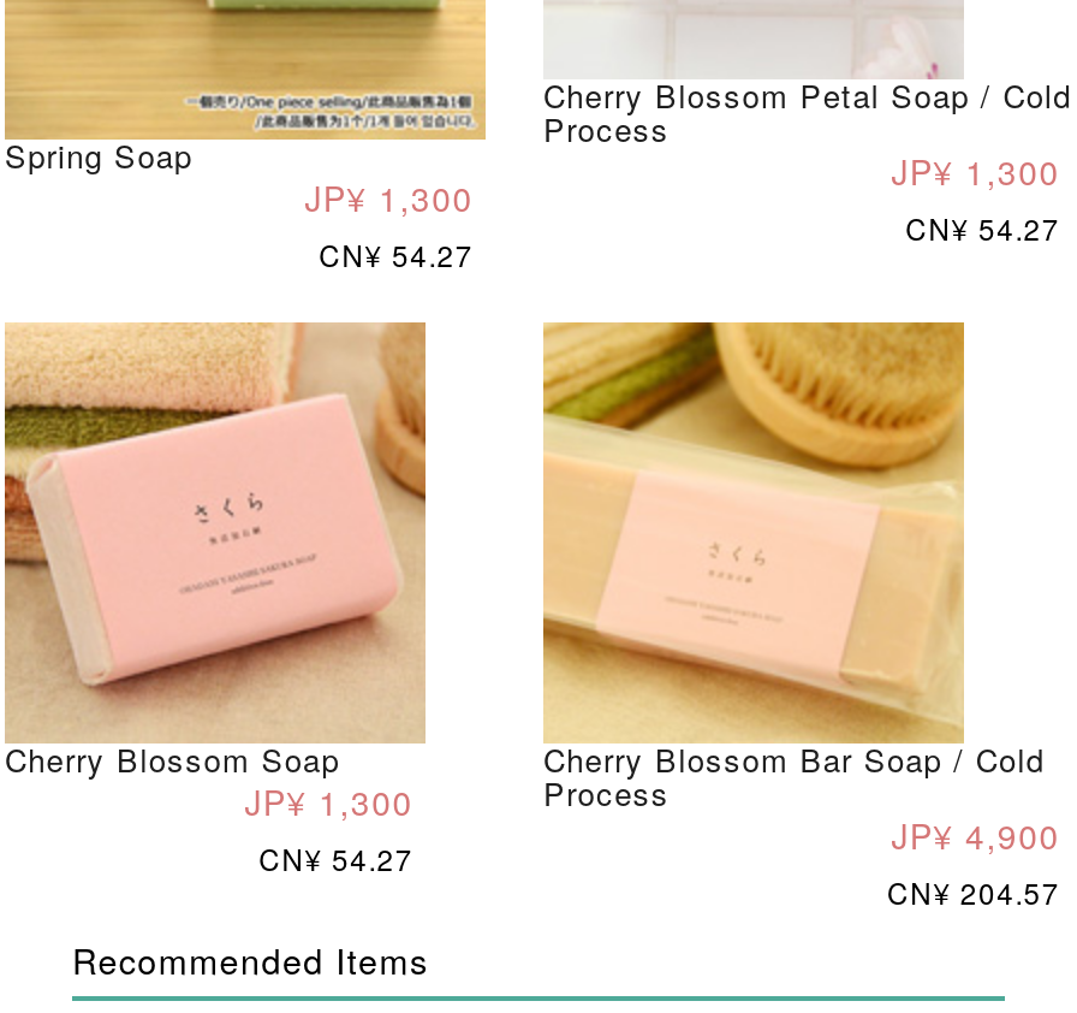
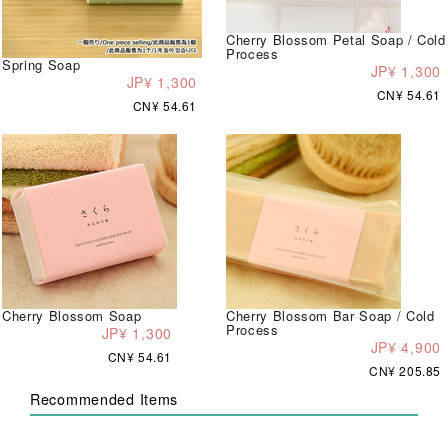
[905,206,1060,247] CN¥ 54.27 -> [377,86,441,103] CN¥ 54.61
[319,233,474,274] CN¥ 54.27 -> [133,97,197,114] CN¥ 54.61
[259,837,413,878] CN¥ 54.27 -> [108,348,172,365] CN¥ 54.61
[887,870,1060,911] CN¥ 204.57 -> [369,362,441,379] CN¥ 205.85

